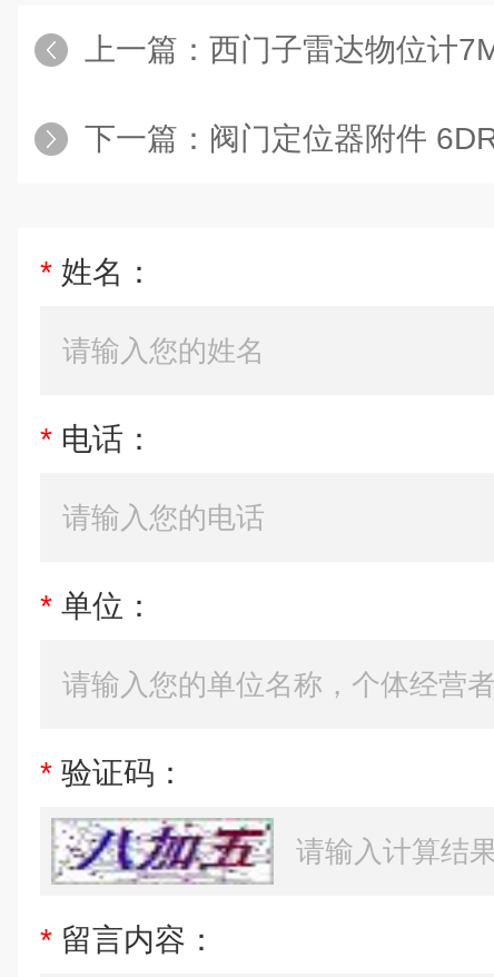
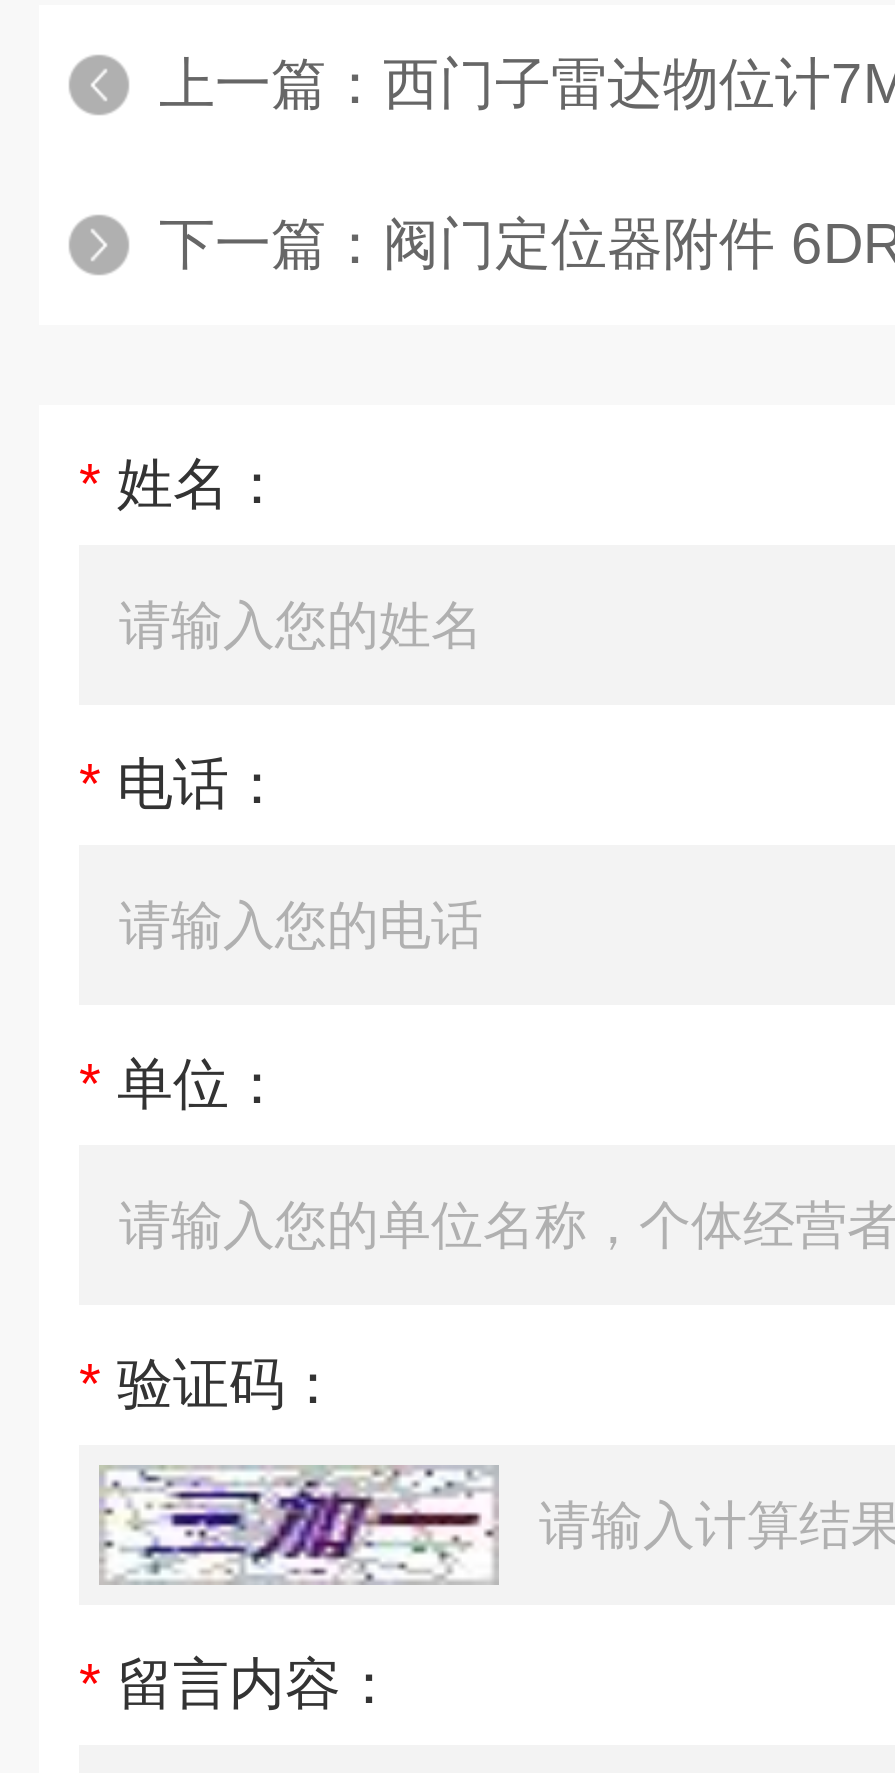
[53,818,273,885] [image] -> [101,1465,497,1583] [image]

